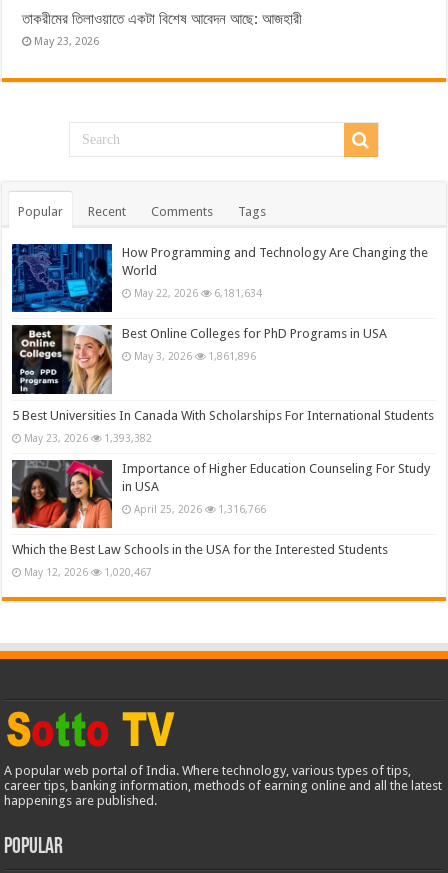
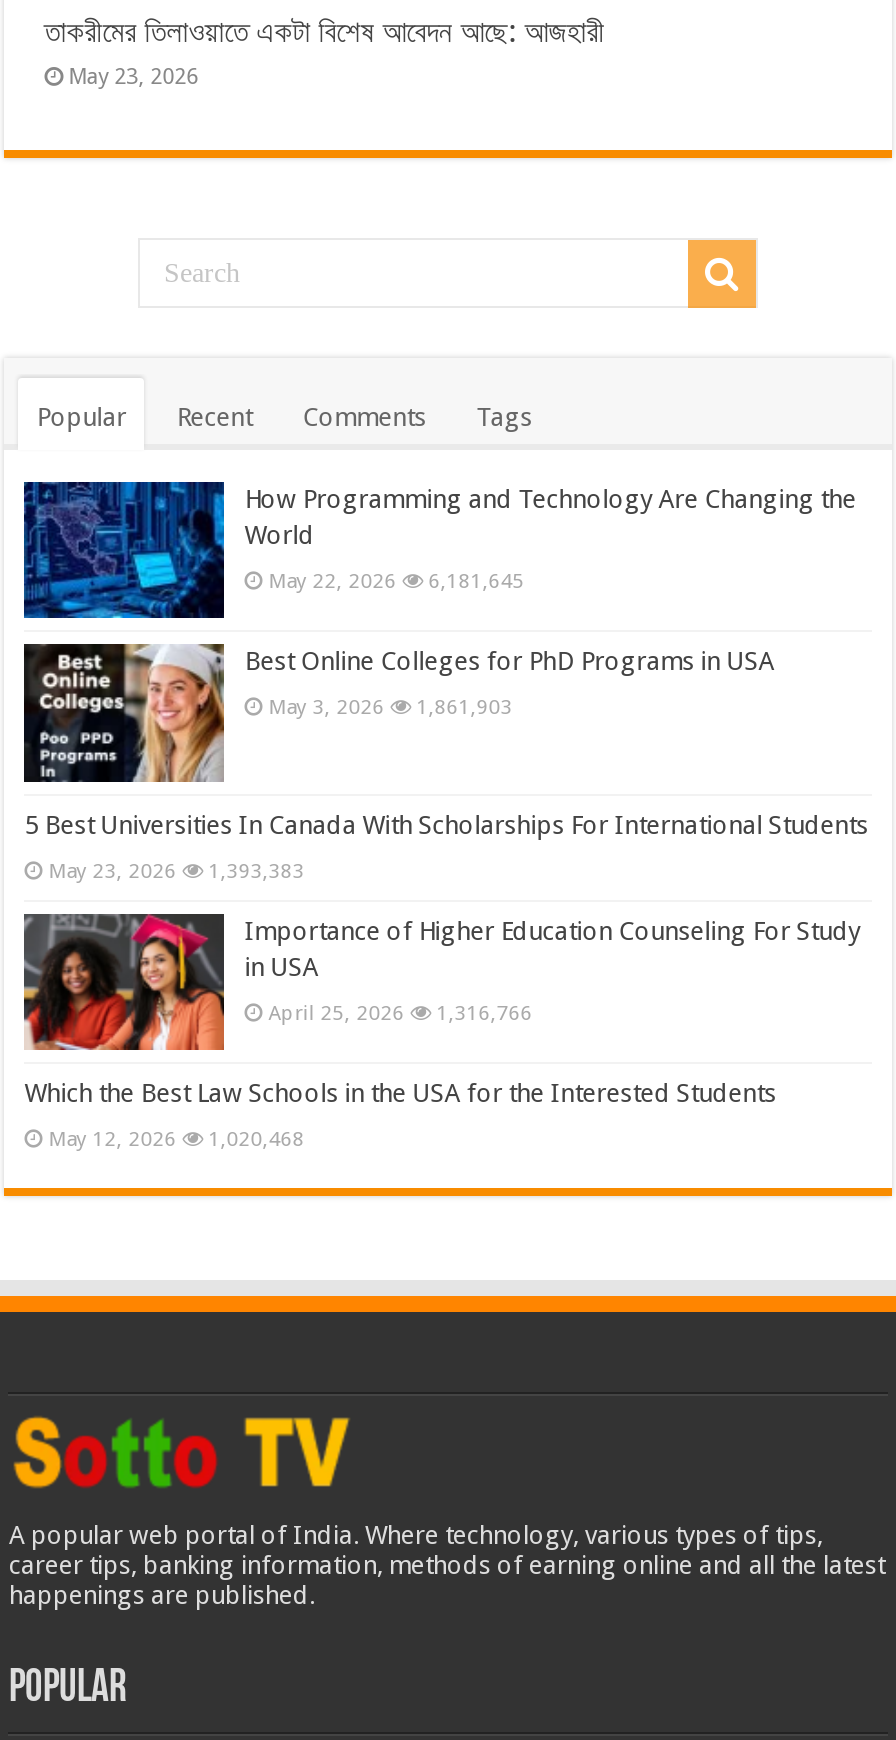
[134,287,262,299] May 22, 2026 6,181,634 -> [268,568,524,592] May 22, 2026 6,181,645
[134,350,256,362] May 3, 2026 1,861,896 -> [268,695,512,719] May 3, 2026 1,861,903
[24,432,152,444] May 23, 2026 1,393,382 -> [48,857,304,881] May 23, 2026 1,393,383
[24,566,152,578] May 12, 2026 1,020,467 -> [48,1126,304,1150] May 12, 2026 1,020,468

